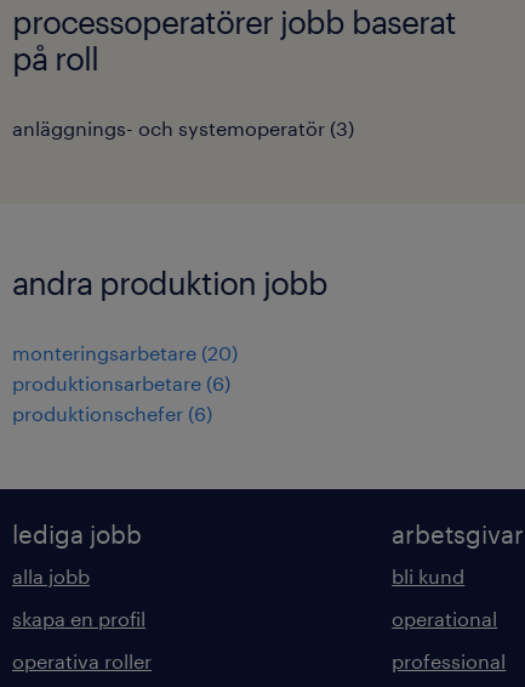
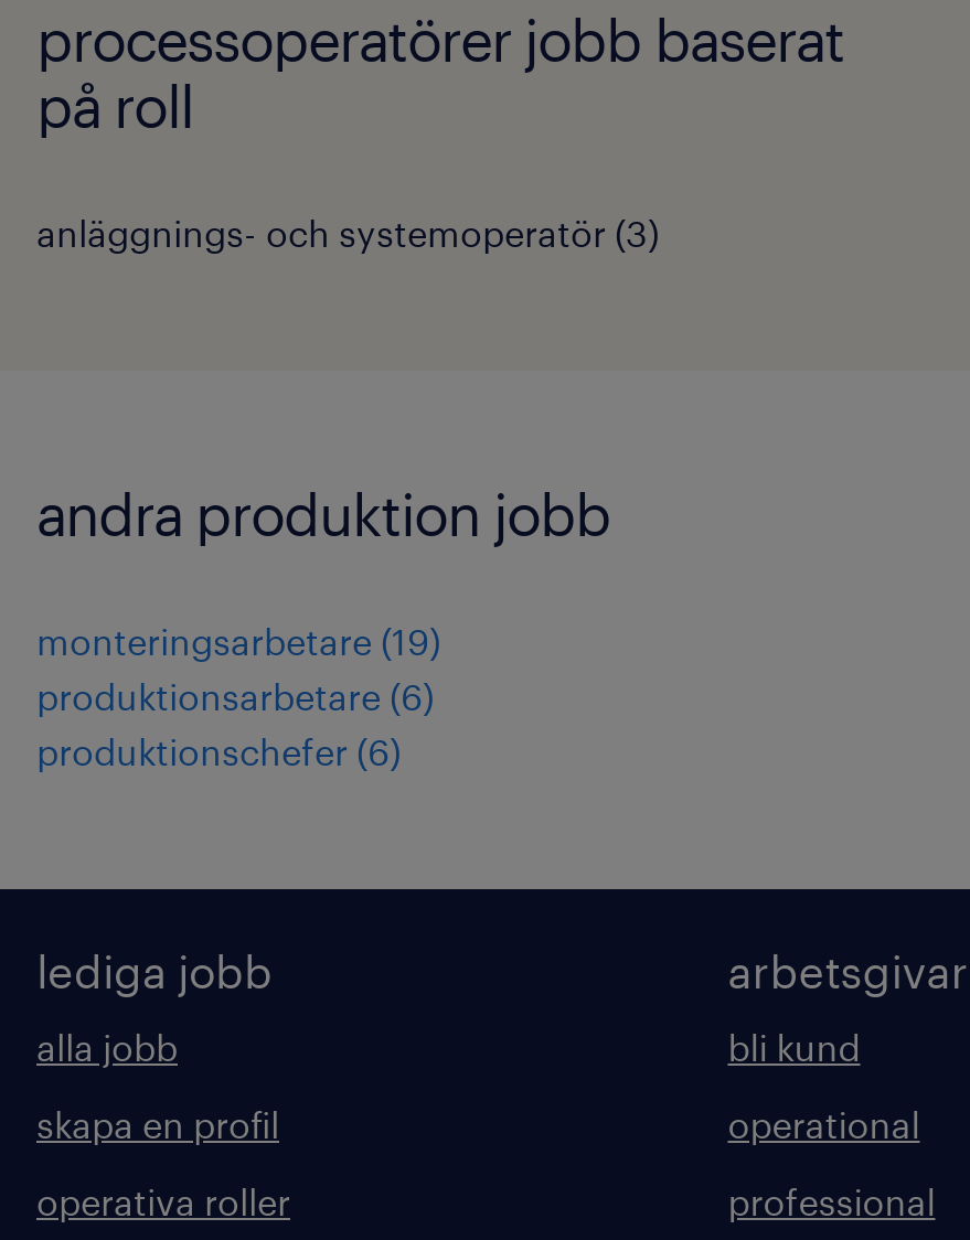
[12,342,238,365] monteringsarbetare (20) -> [36,621,440,663] monteringsarbetare (19)

